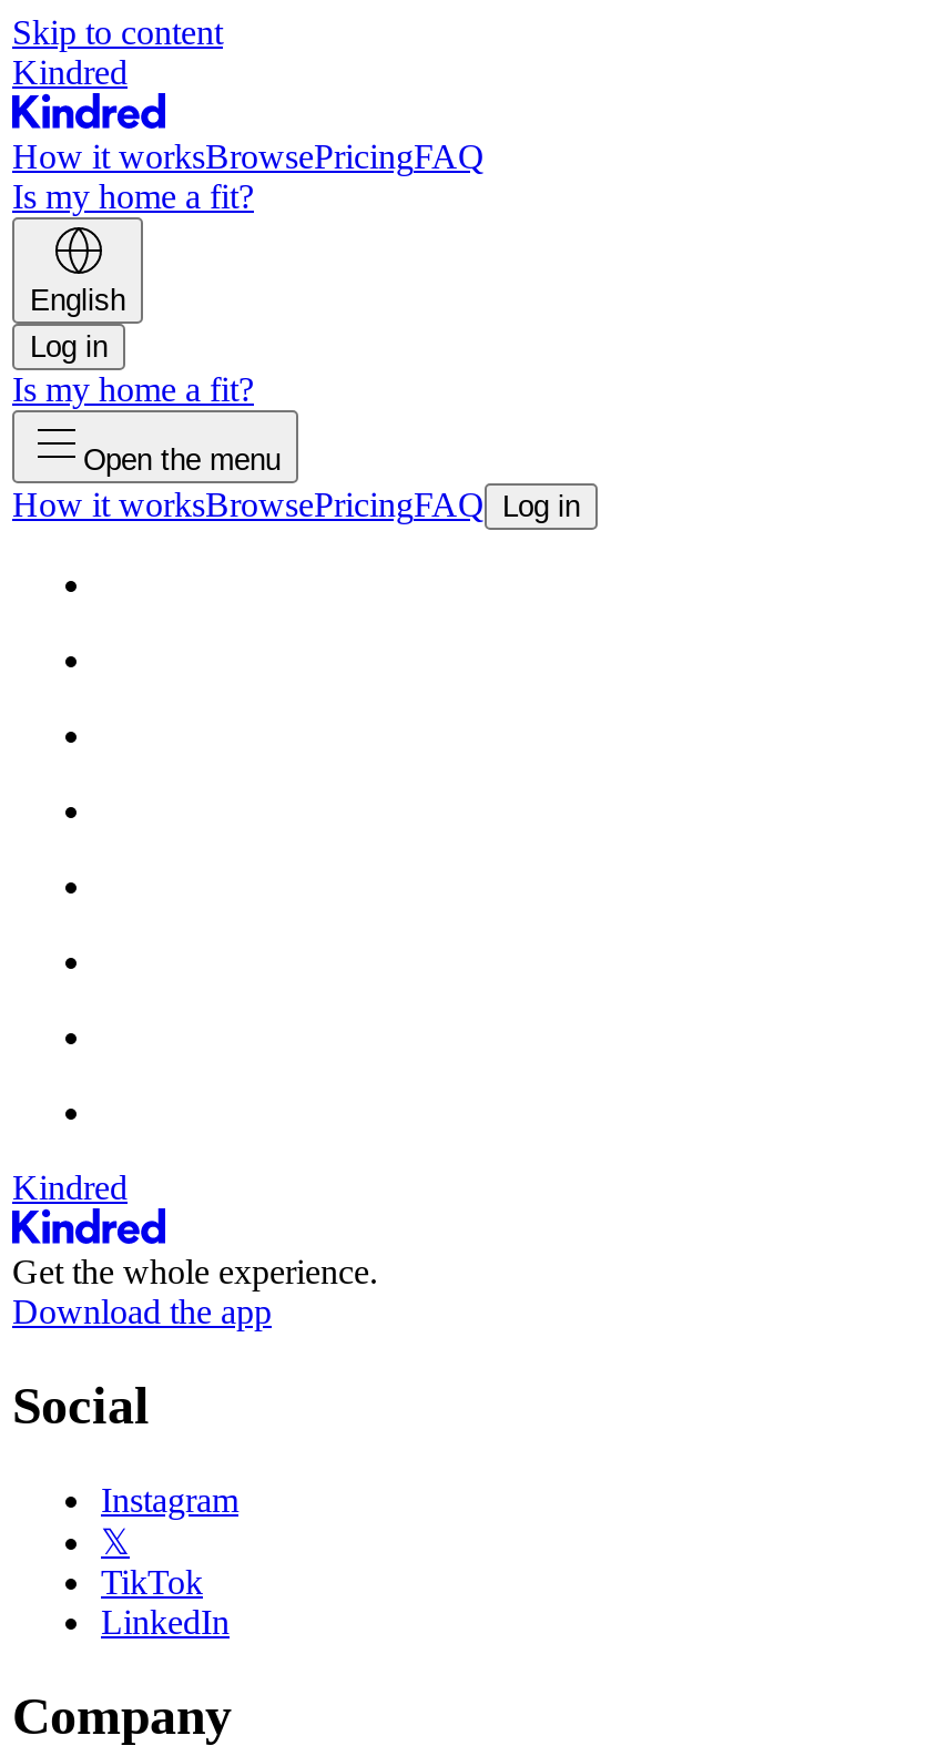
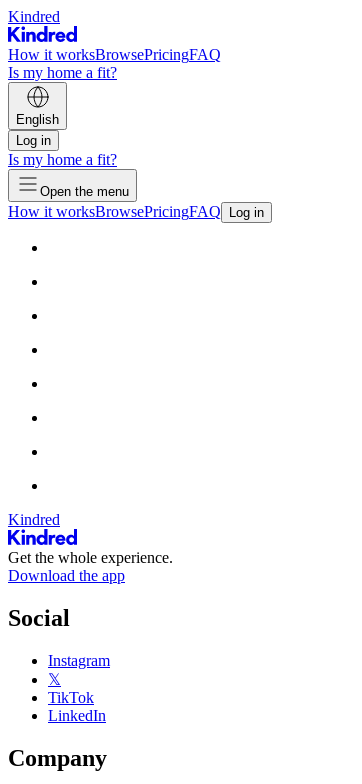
[12,13,223,51] Skip to content -> none

